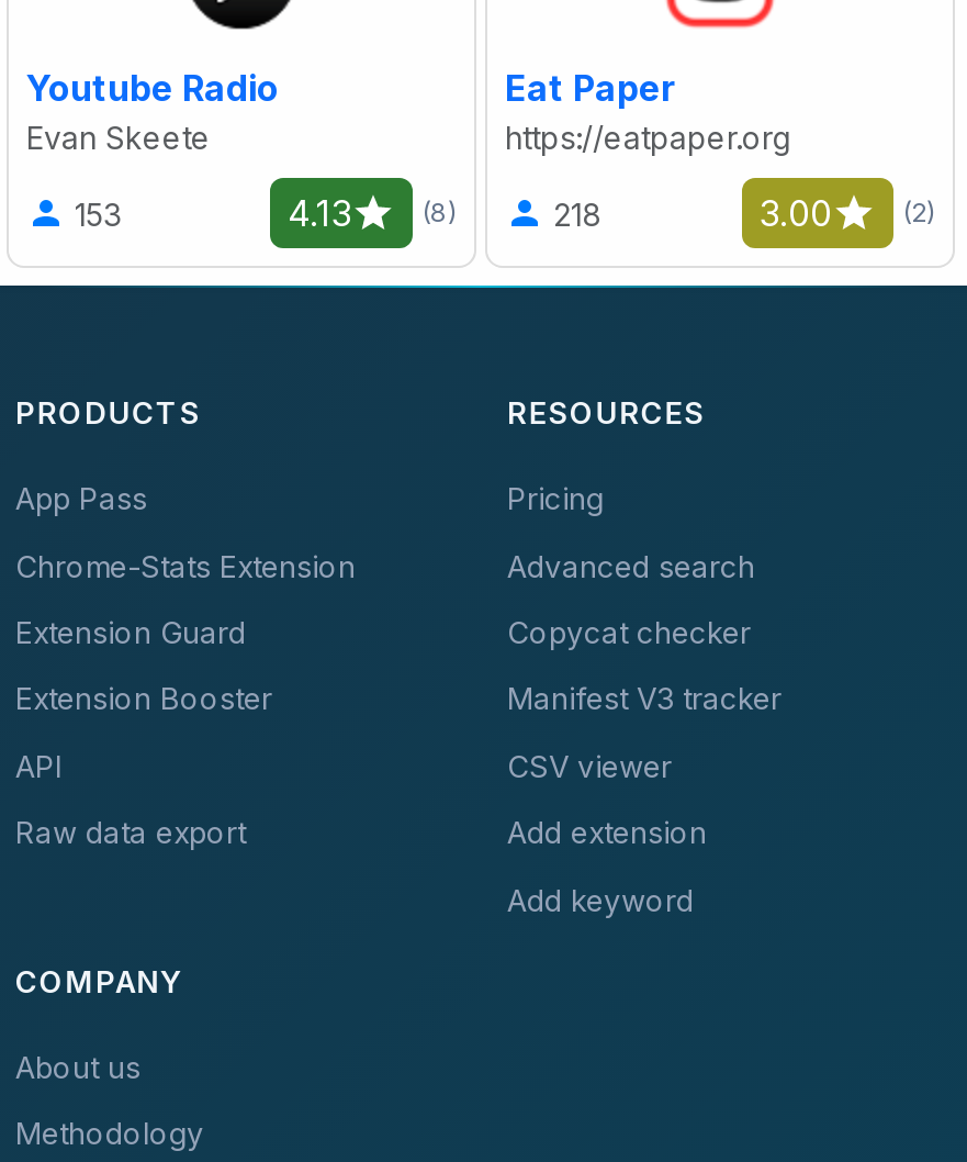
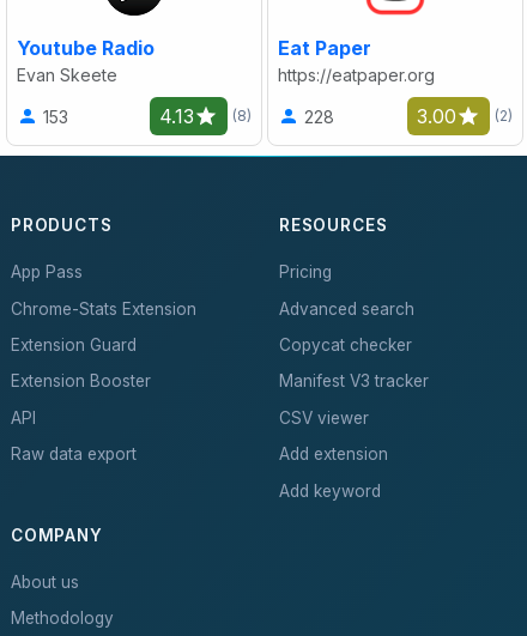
[553,195,601,232] 218 -> [304,106,334,127] 228

